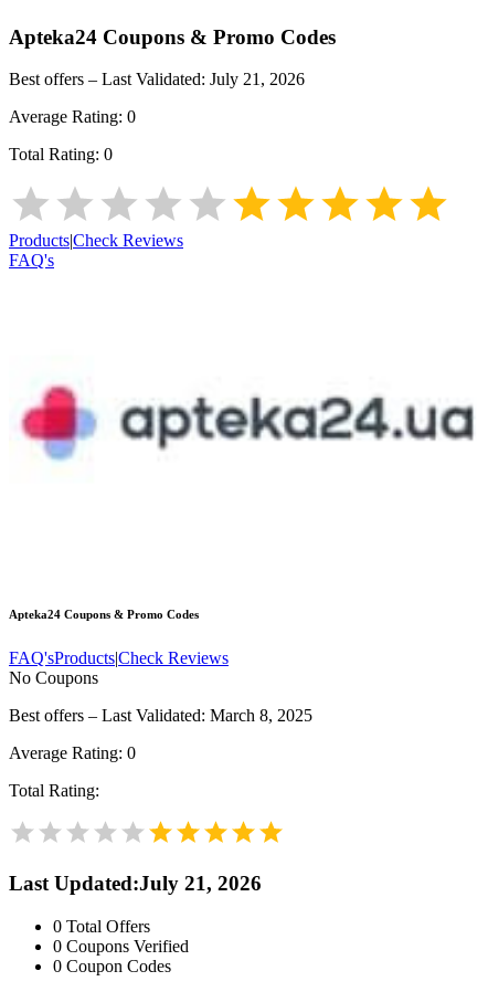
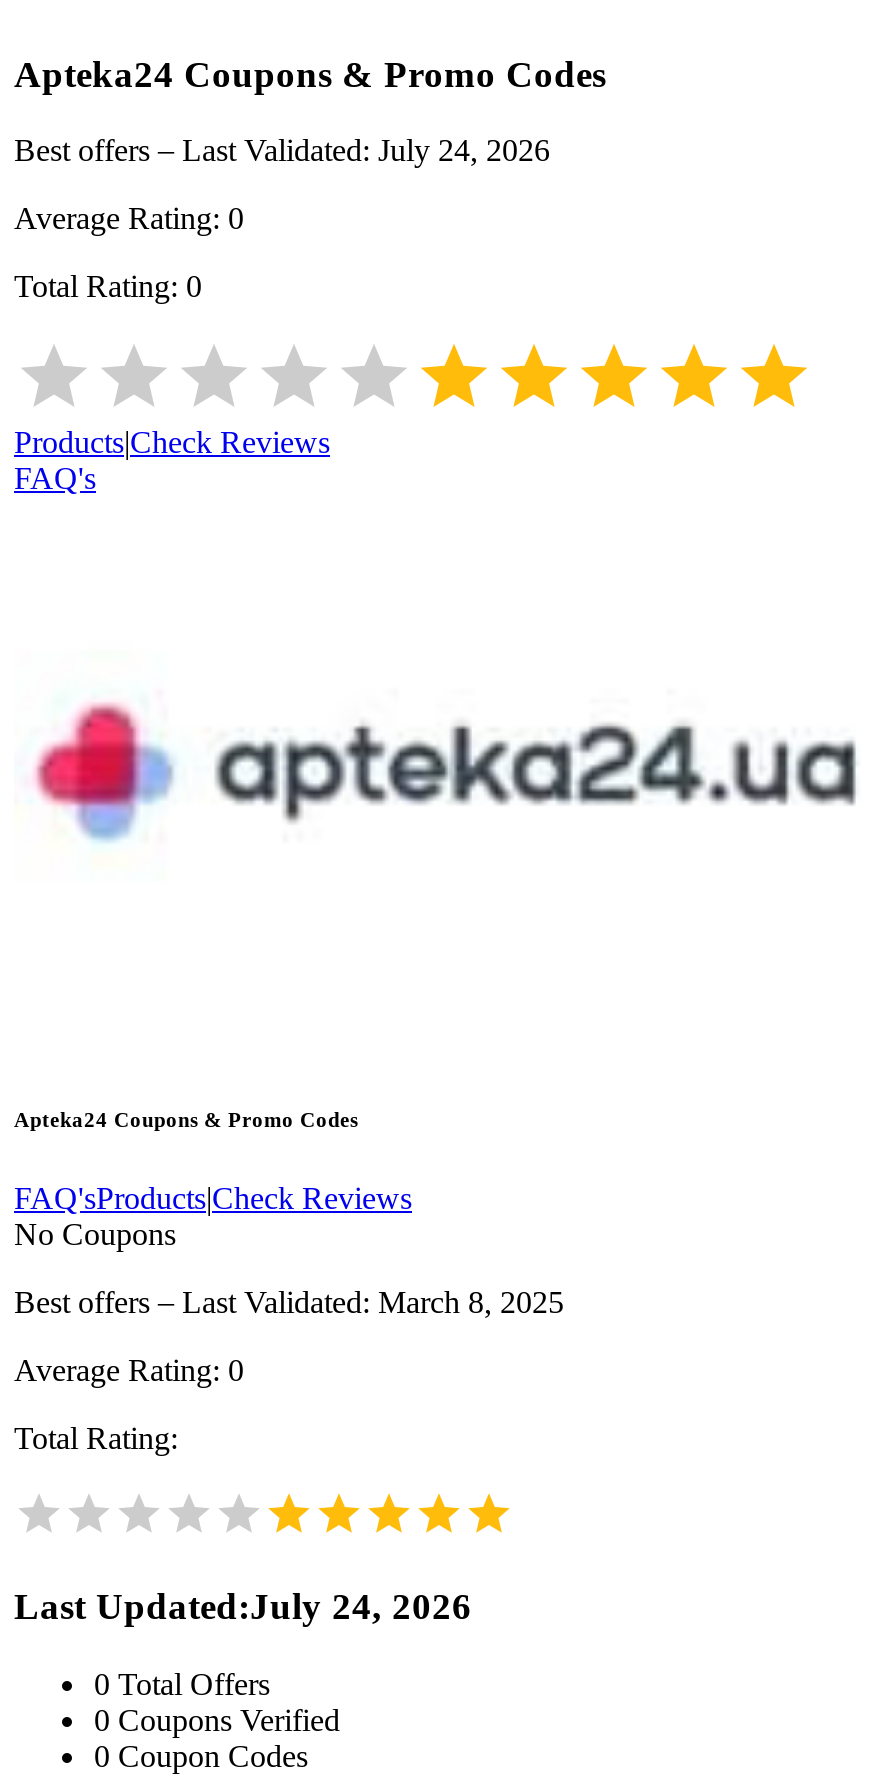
[9,70,305,89] Best offers – Last Validated: July 21, 2026 -> [14,134,550,168] Best offers – Last Validated: July 24, 2026
[9,872,262,895] Last Updated:July 21, 2026 -> [14,1585,472,1627] Last Updated:July 24, 2026

